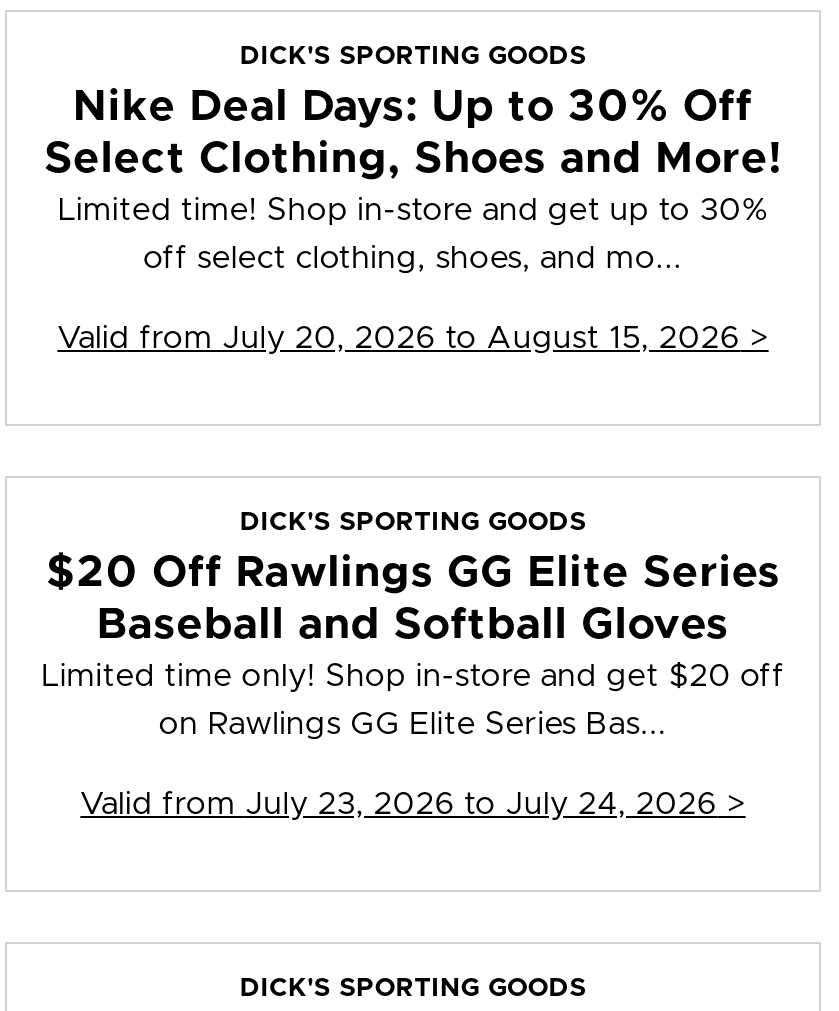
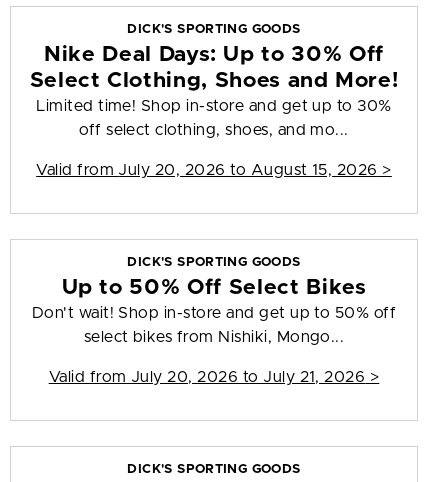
[41,552,785,692] $20 Off Rawlings GG Elite Series | Baseball and Softball Gloves | Limited time only! Shop in-store and get $20 off -> [32,277,396,321] Up to 50% Off Select Bikes | Don't wait! Shop in-store and get up to 50% off
[159,708,667,740] on Rawlings GG Elite Series Bas... -> [84,329,344,345] select bikes from Nishiki, Mongo...
[80,788,746,820] Valid from July 23, 2026 to July 24, 2026 > -> [49,369,379,385] Valid from July 20, 2026 to July 21, 2026 >

